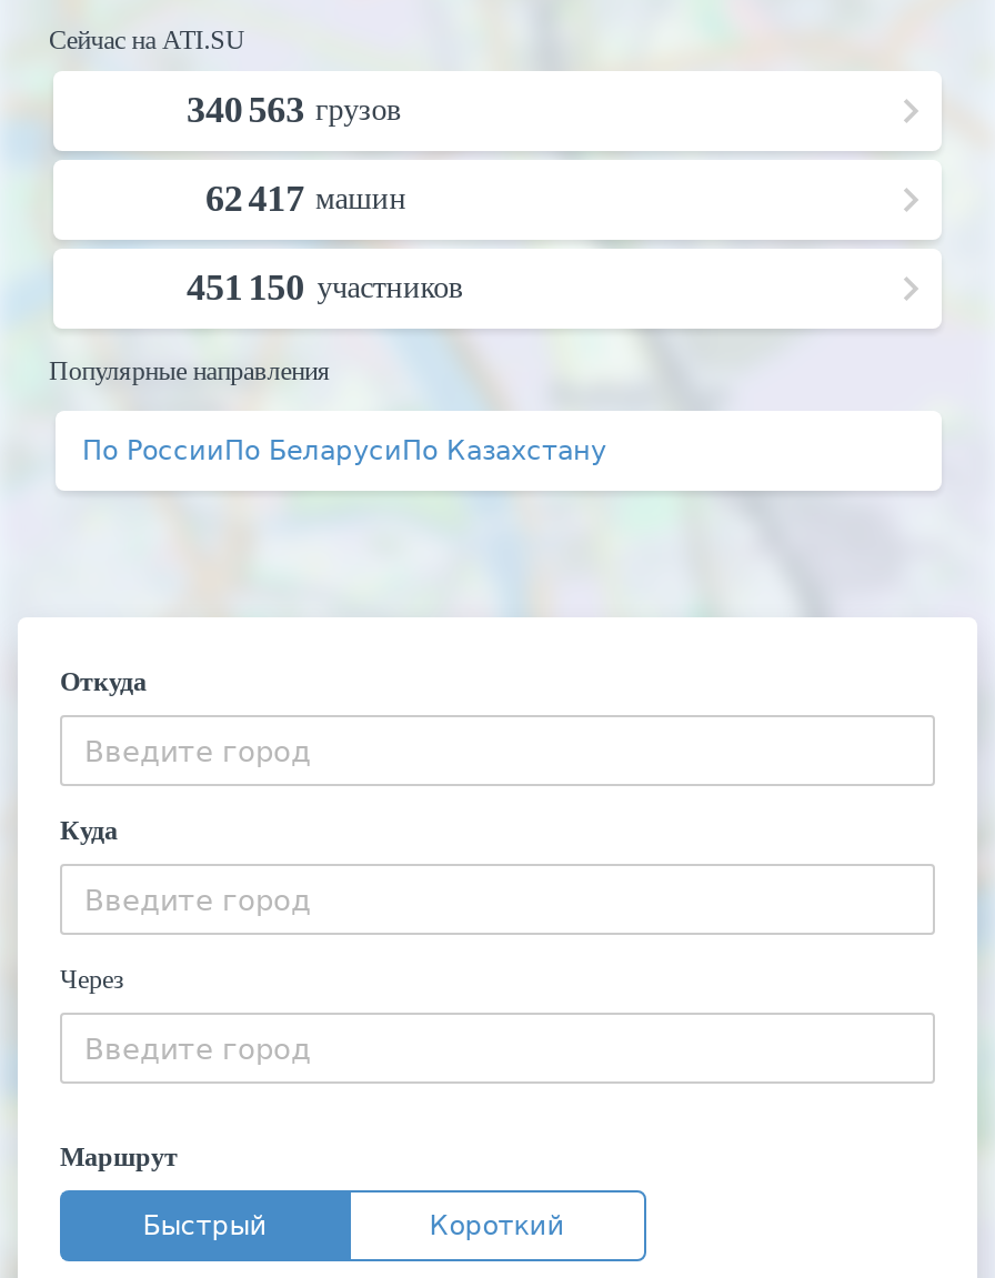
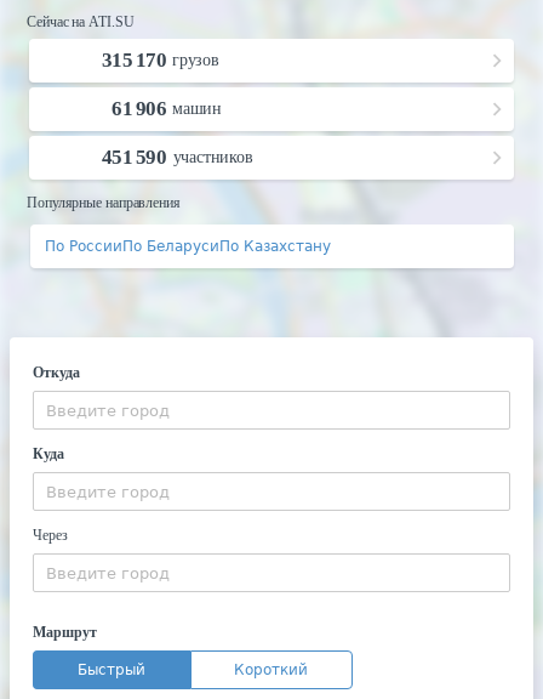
[187,89,402,131] 340 563 грузов -> [102,49,219,72] 315 170 грузов
[205,178,406,220] 62 417 машин -> [112,97,222,120] 61 906 машин
[187,266,464,309] 451 150 участников -> [102,146,253,169] 451 590 участников

